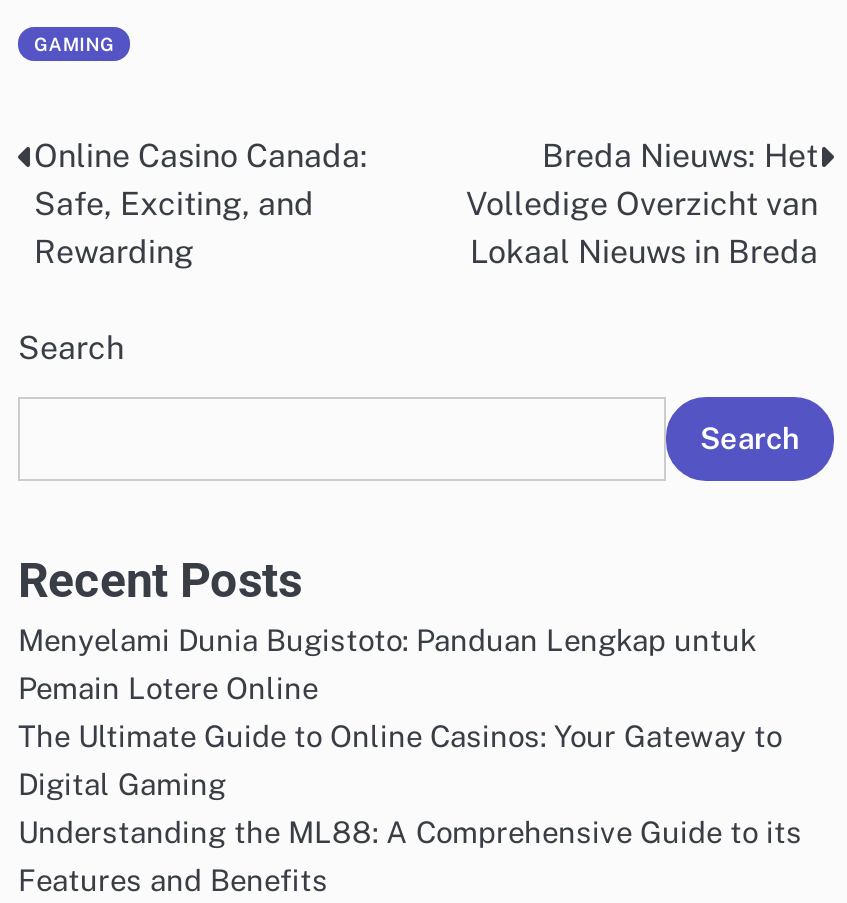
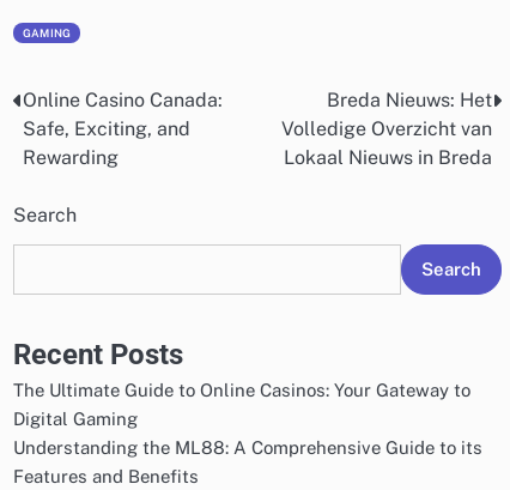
[18,622,756,704] Menyelami Dunia Bugistoto: Panduan Lengkap untuk | Pemain Lotere Online -> none

